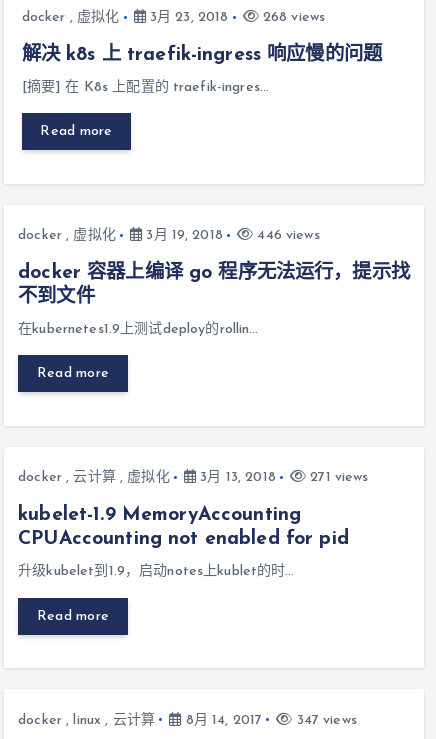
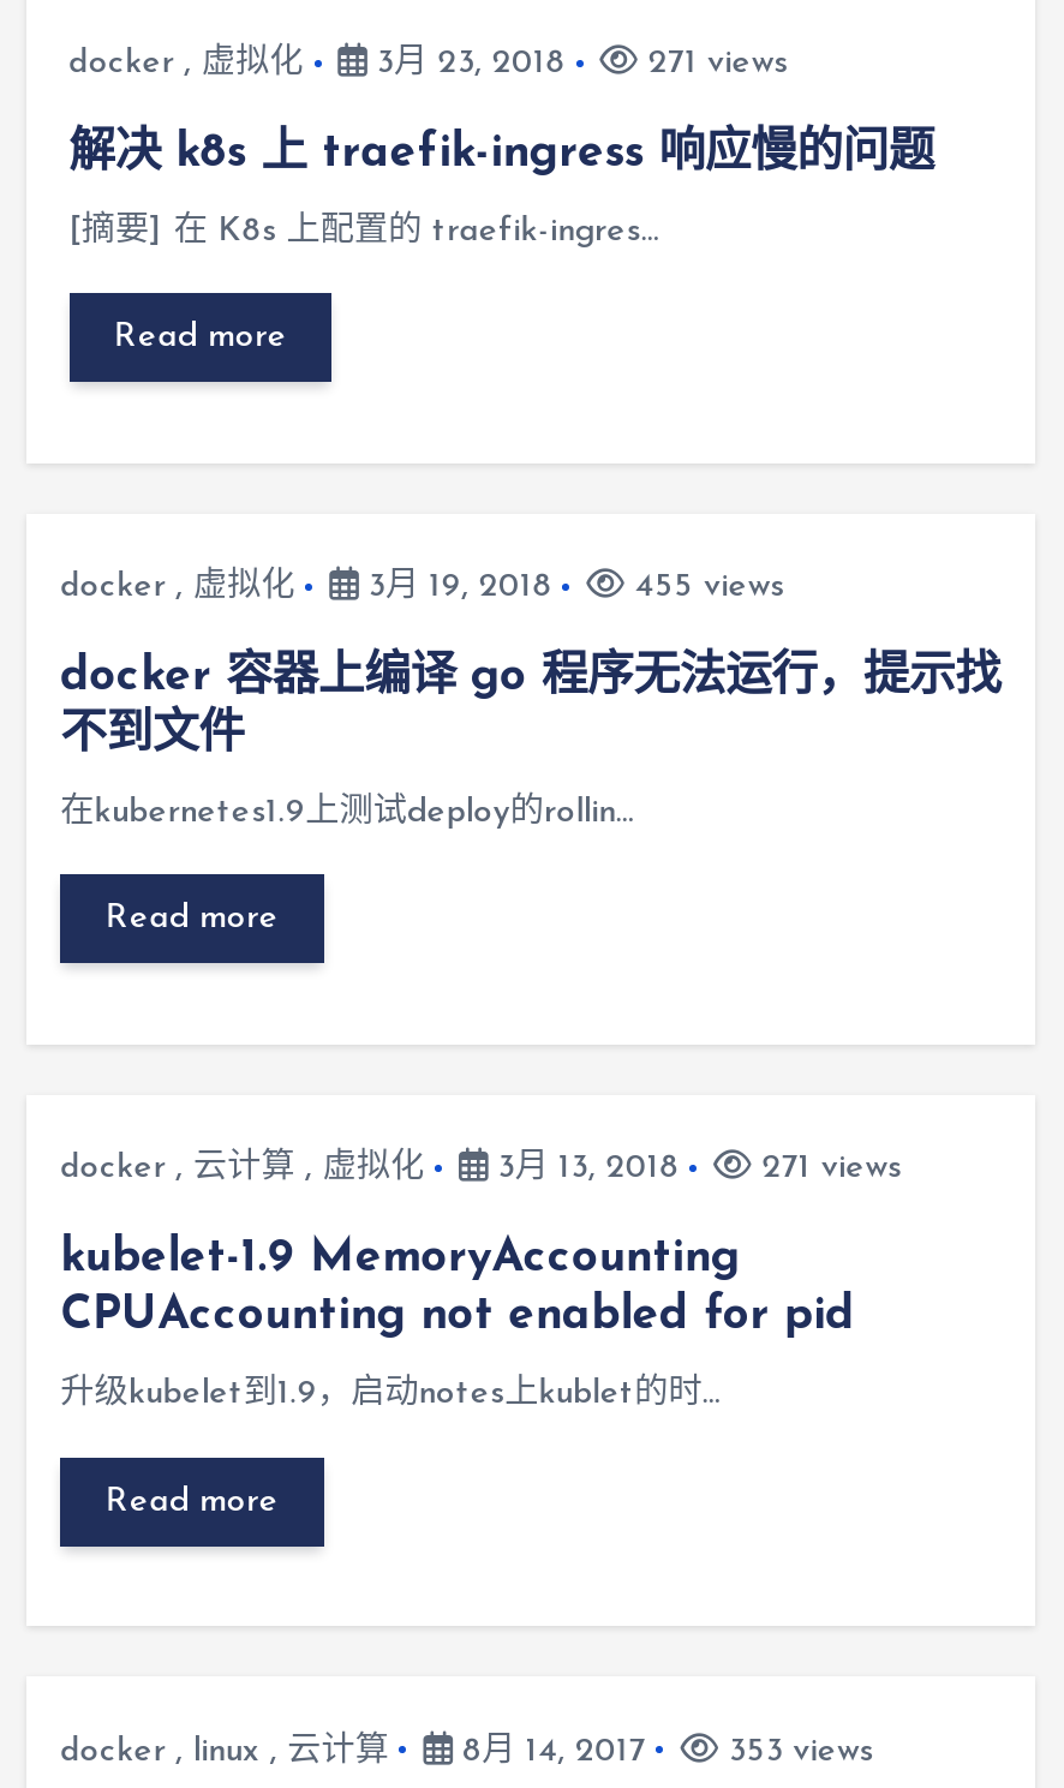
[259,10,325,25] 268 views -> [638,46,788,82] 271 views
[253,228,320,243] 446 views -> [625,570,785,606] 455 views
[292,712,357,727] 347 views -> [719,1733,874,1769] 353 views

